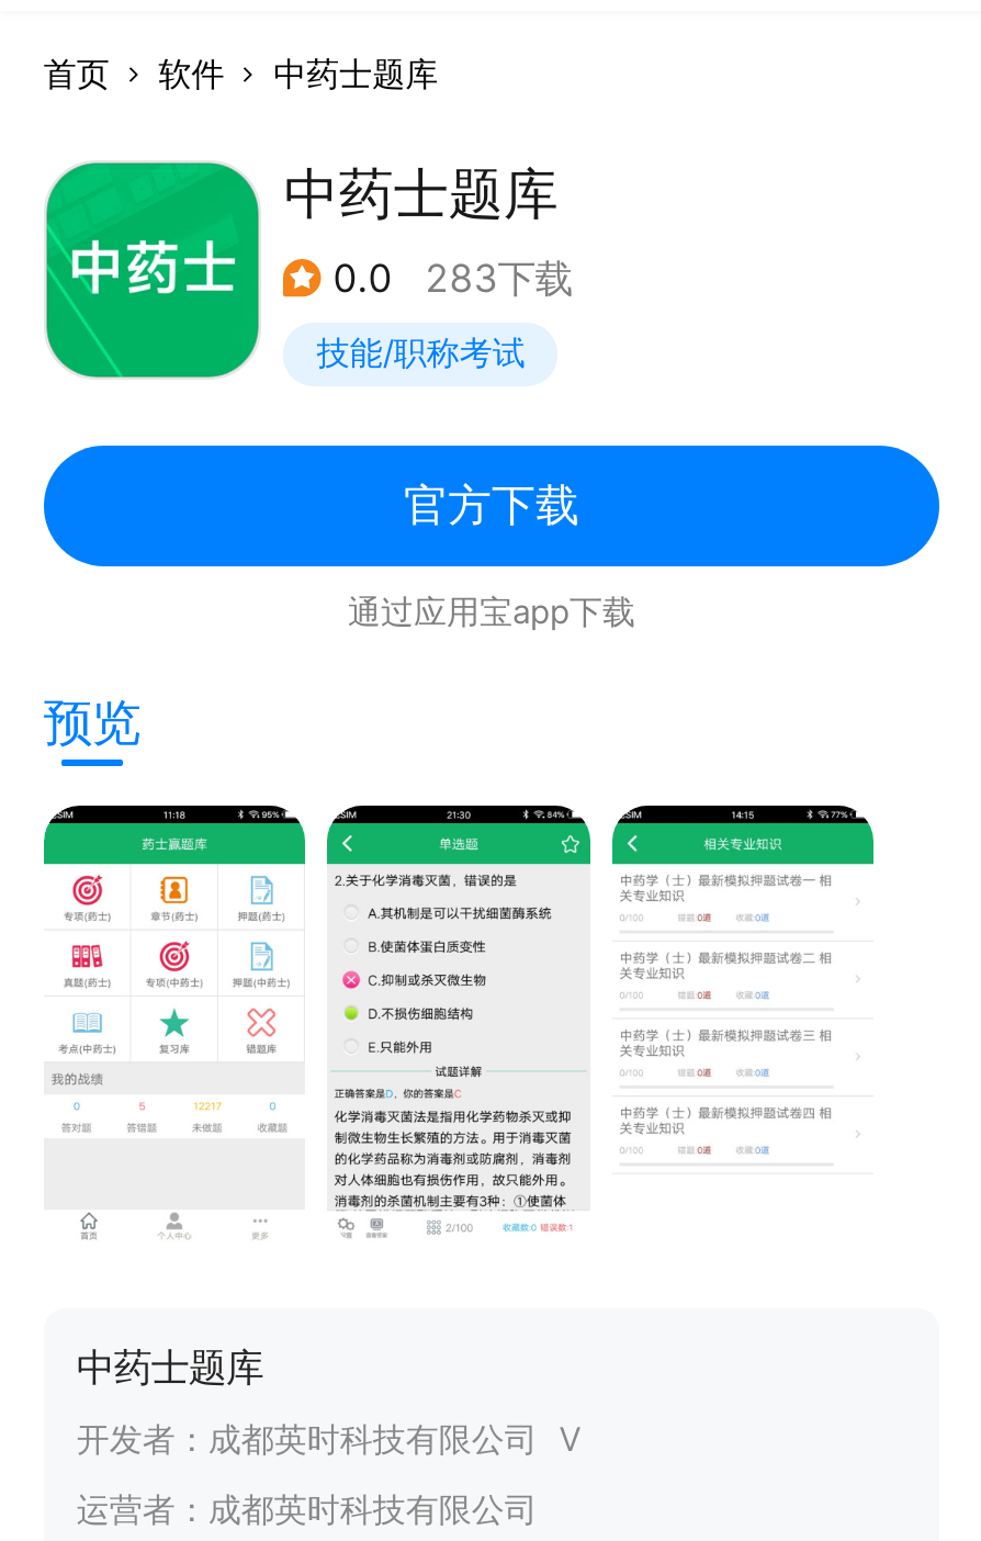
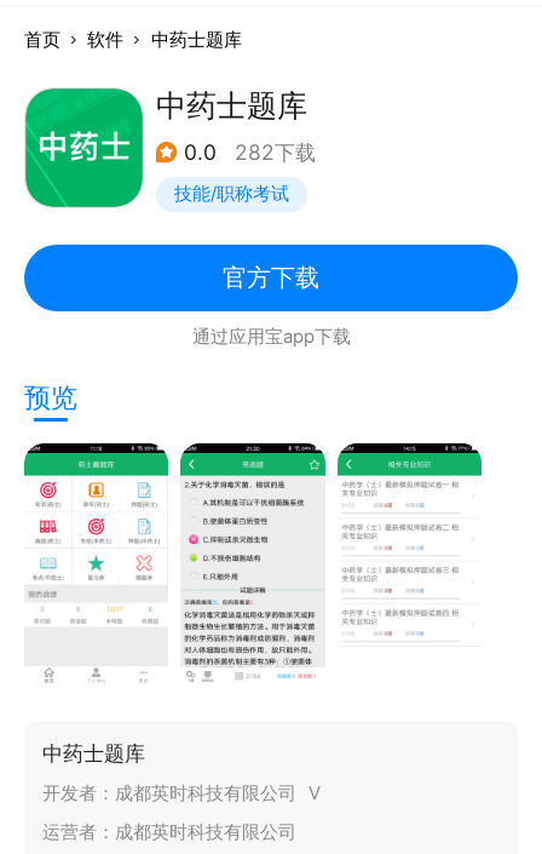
[333,255,572,301] 0.0 283下载 -> [184,140,315,165] 0.0 282下载

